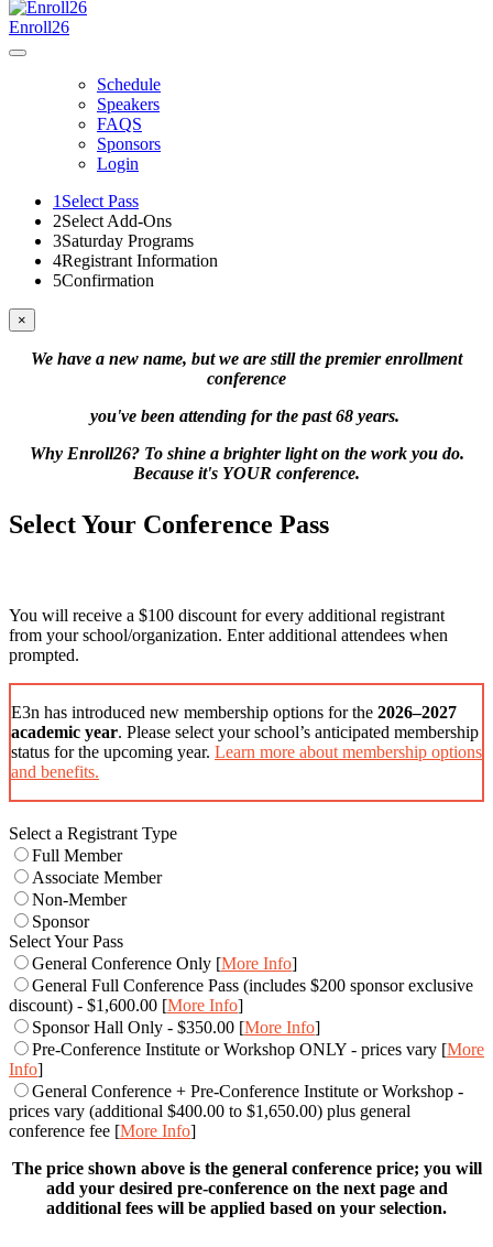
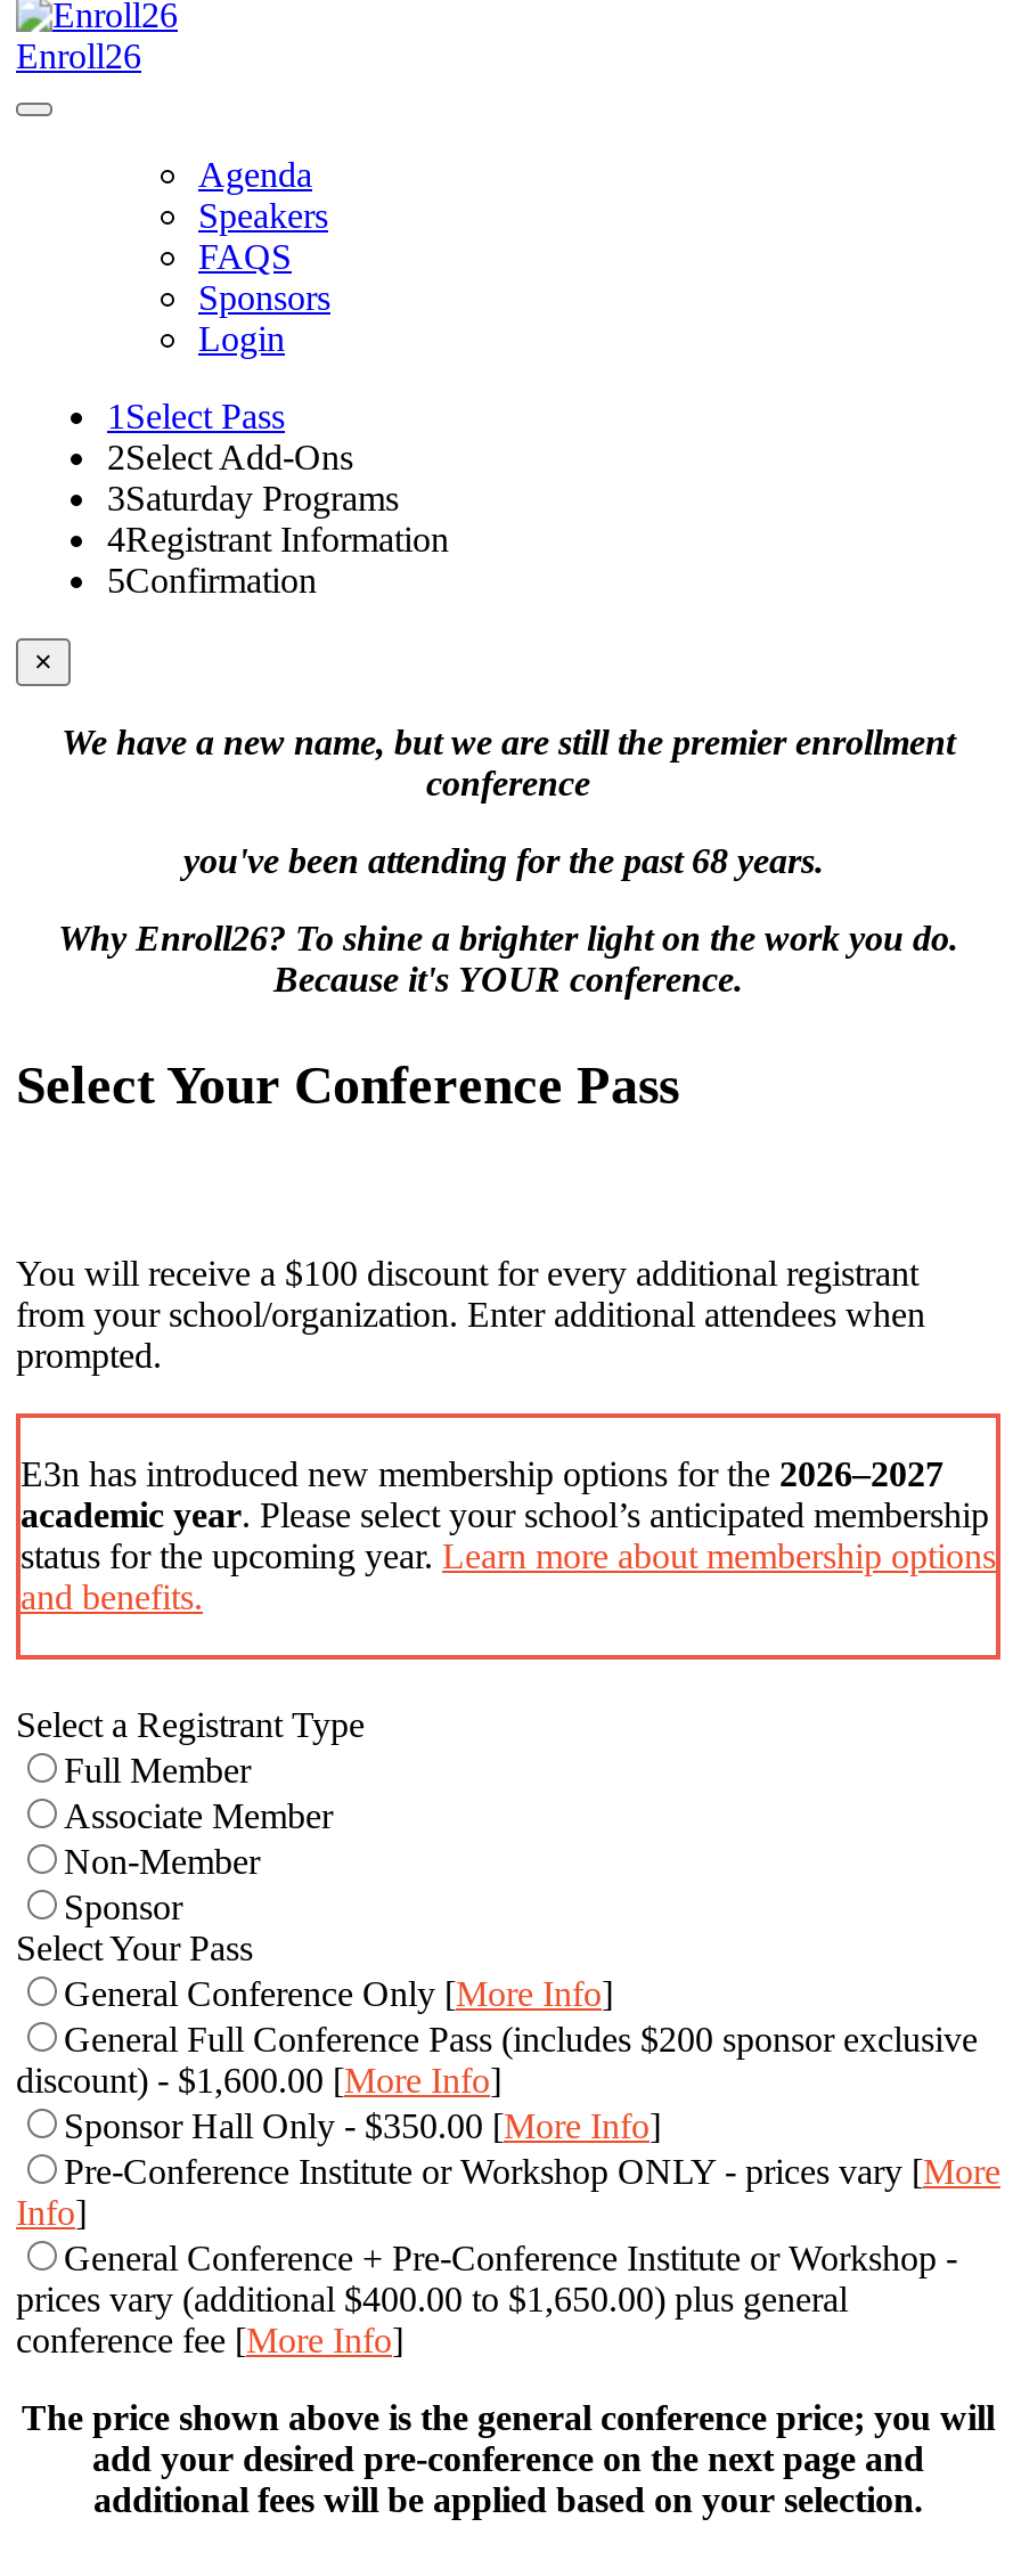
[97,75,161,94] Schedule -> [198,155,312,194] Agenda

